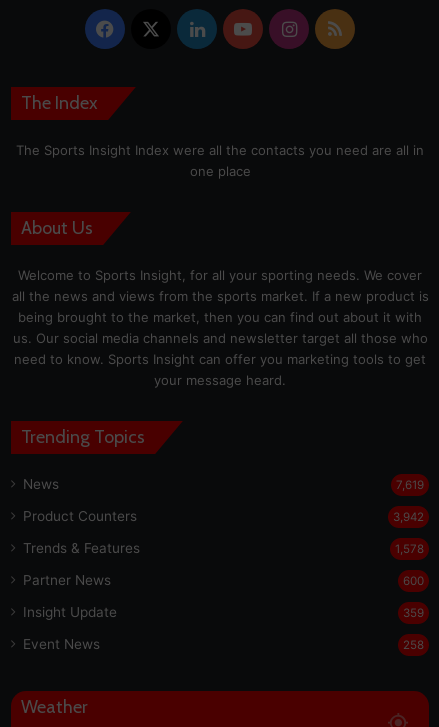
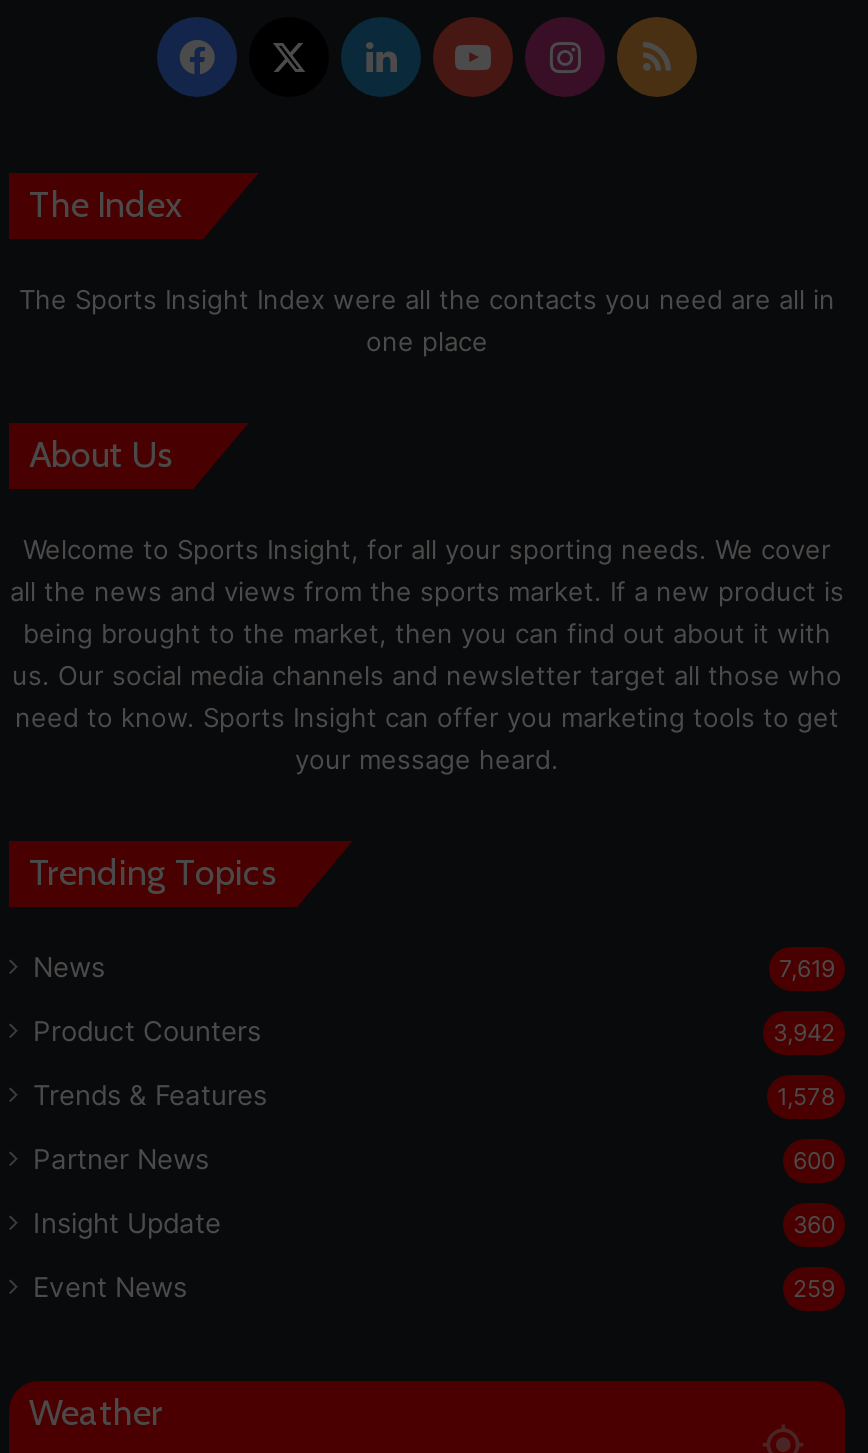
[403,606,424,620] 359 -> [793,1211,835,1239] 360
[403,638,424,652] 258 -> [793,1275,835,1303] 259

